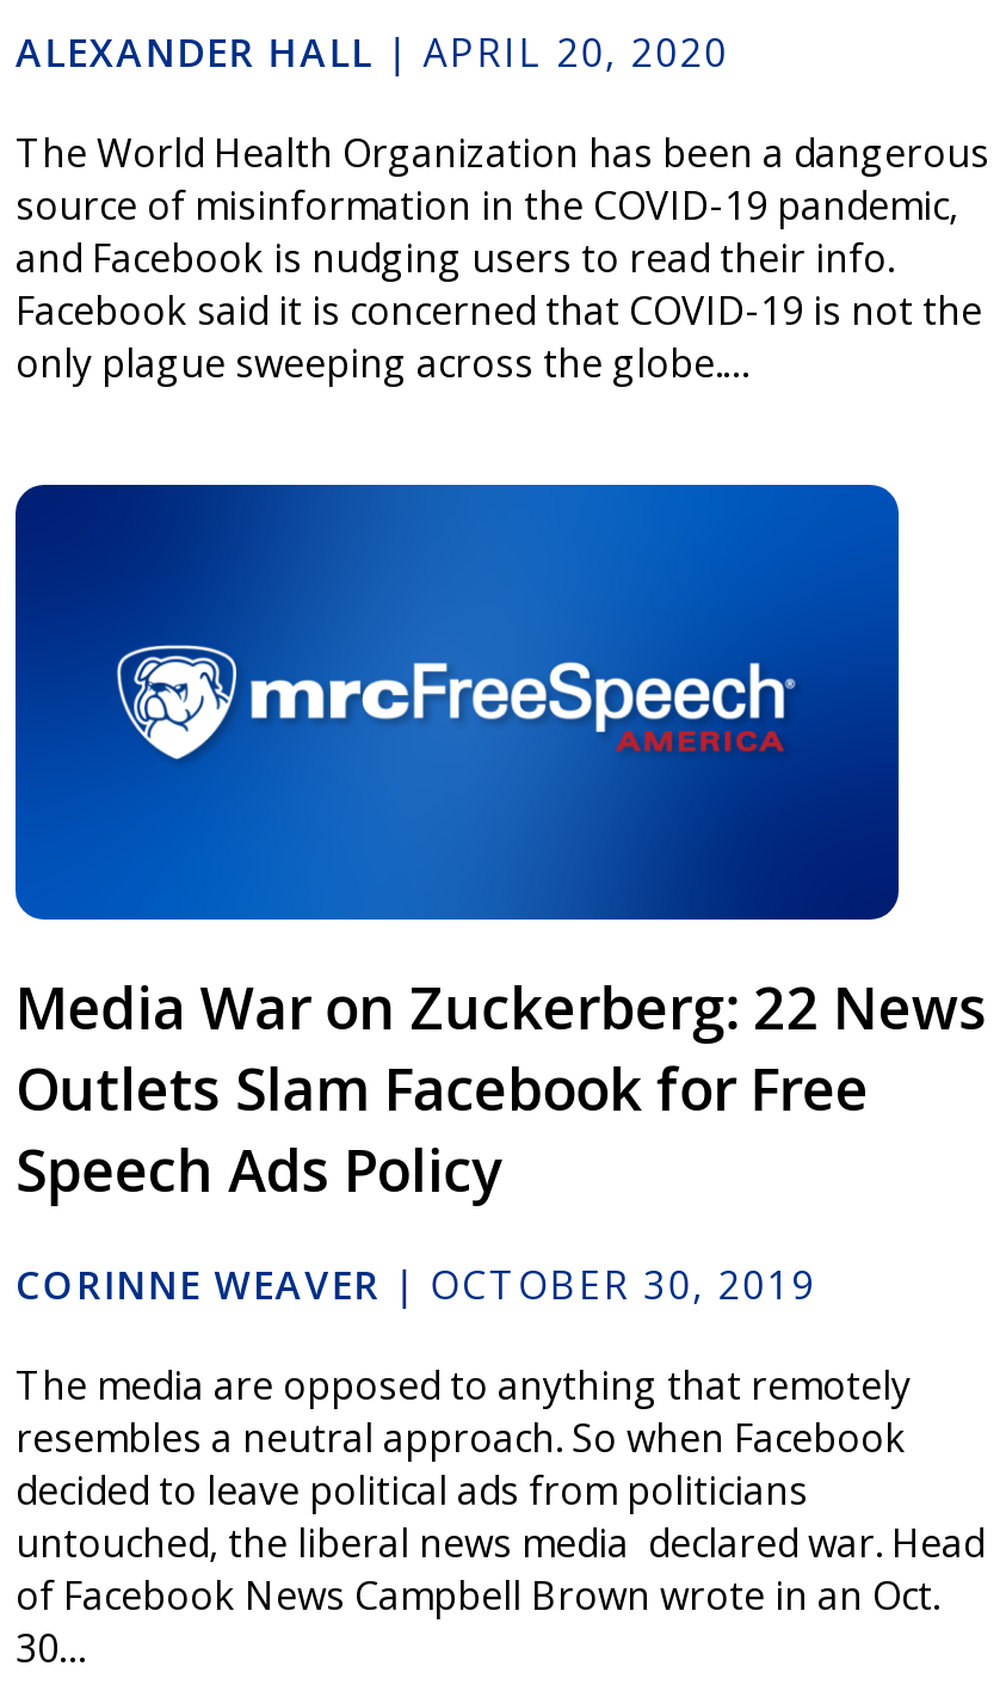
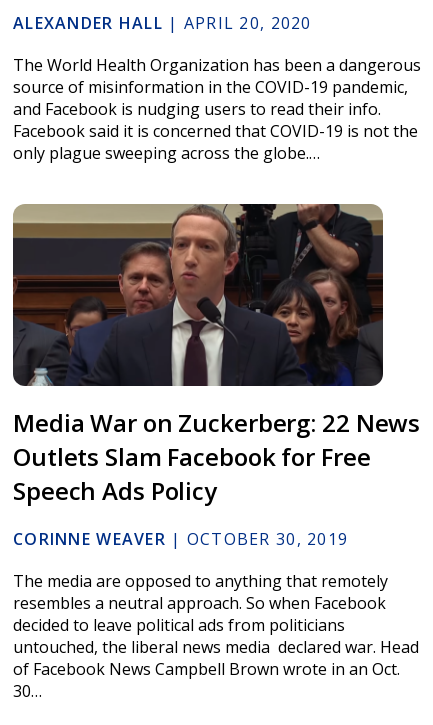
[13,482,901,922] [image] -> [12,203,384,387] [image]

